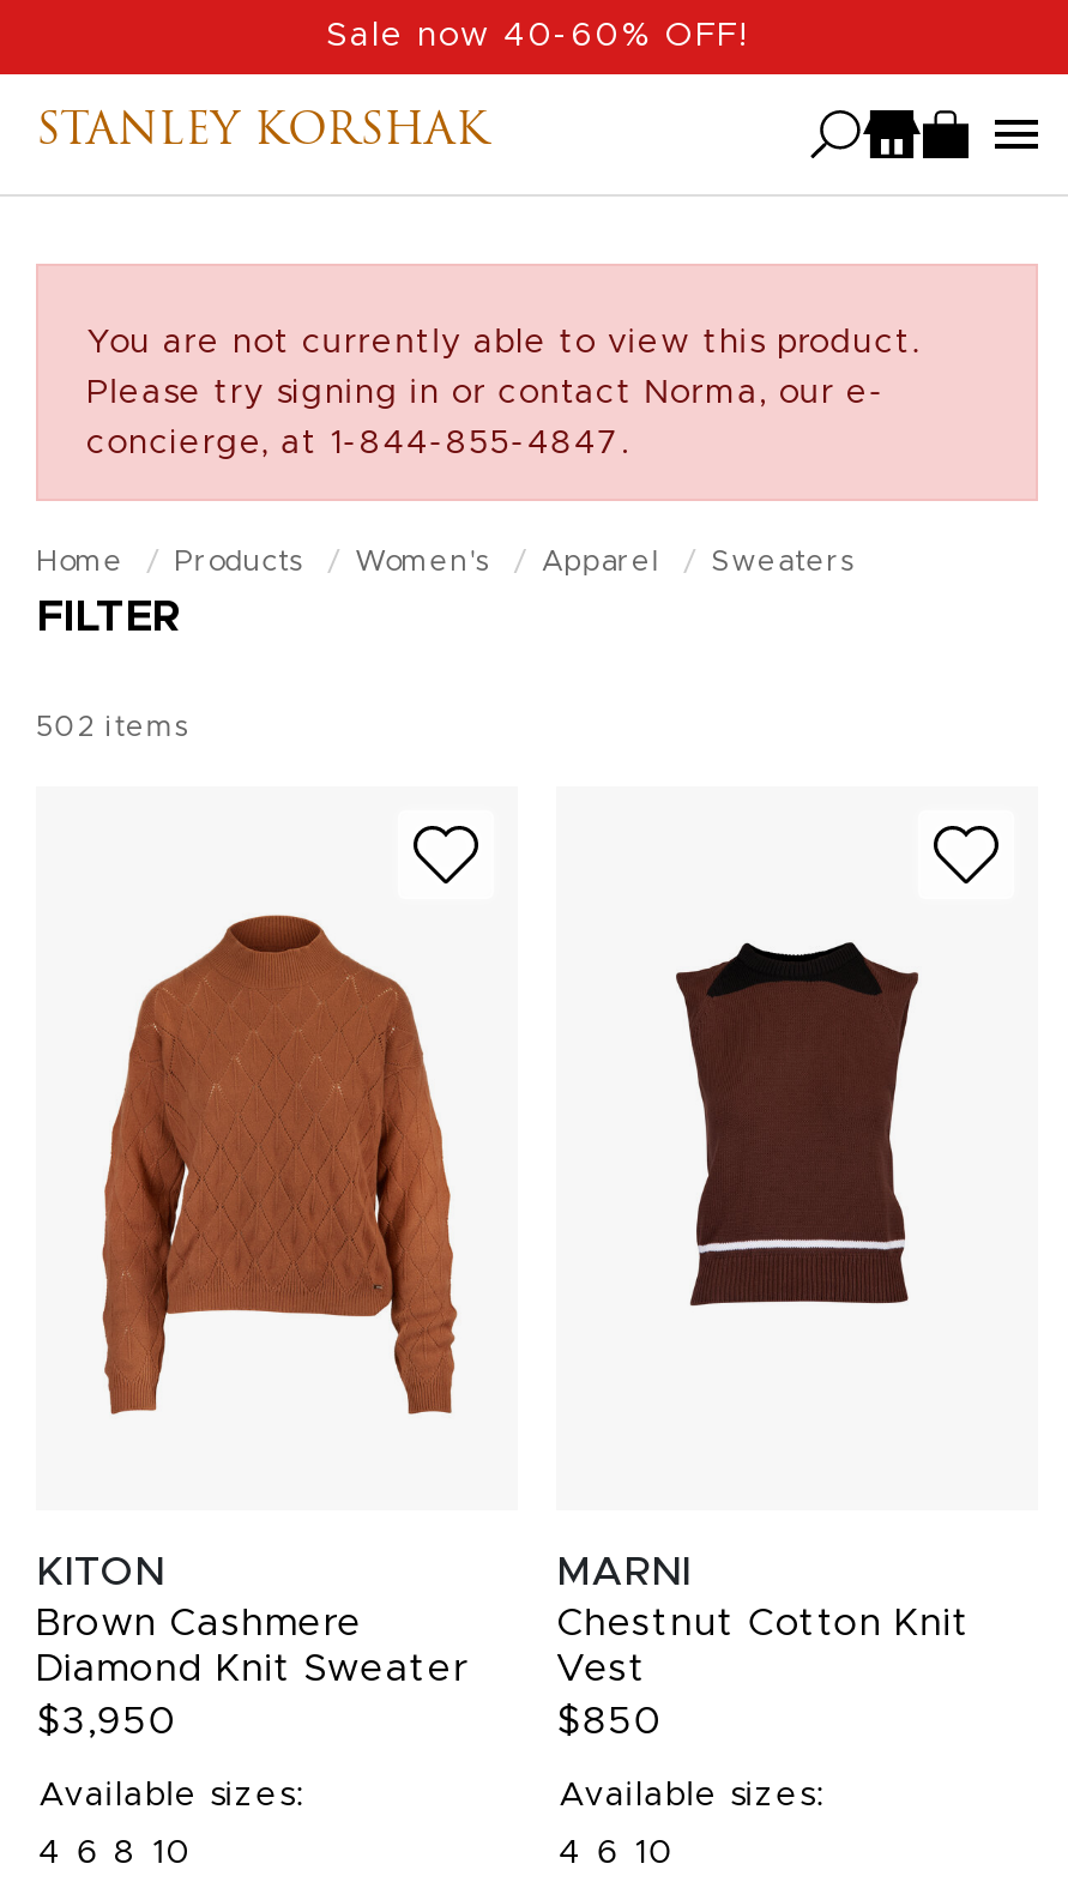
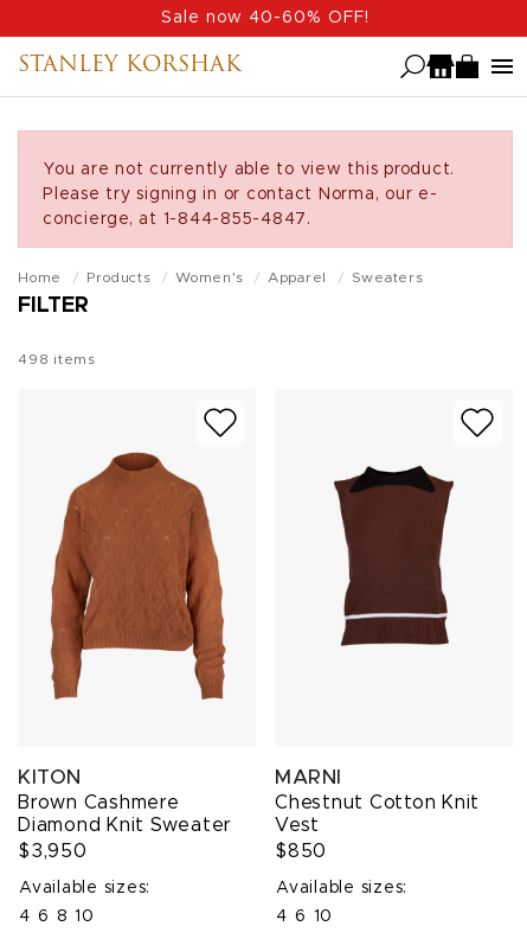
[36,712,191,741] 502 items -> [18,352,96,366] 498 items

